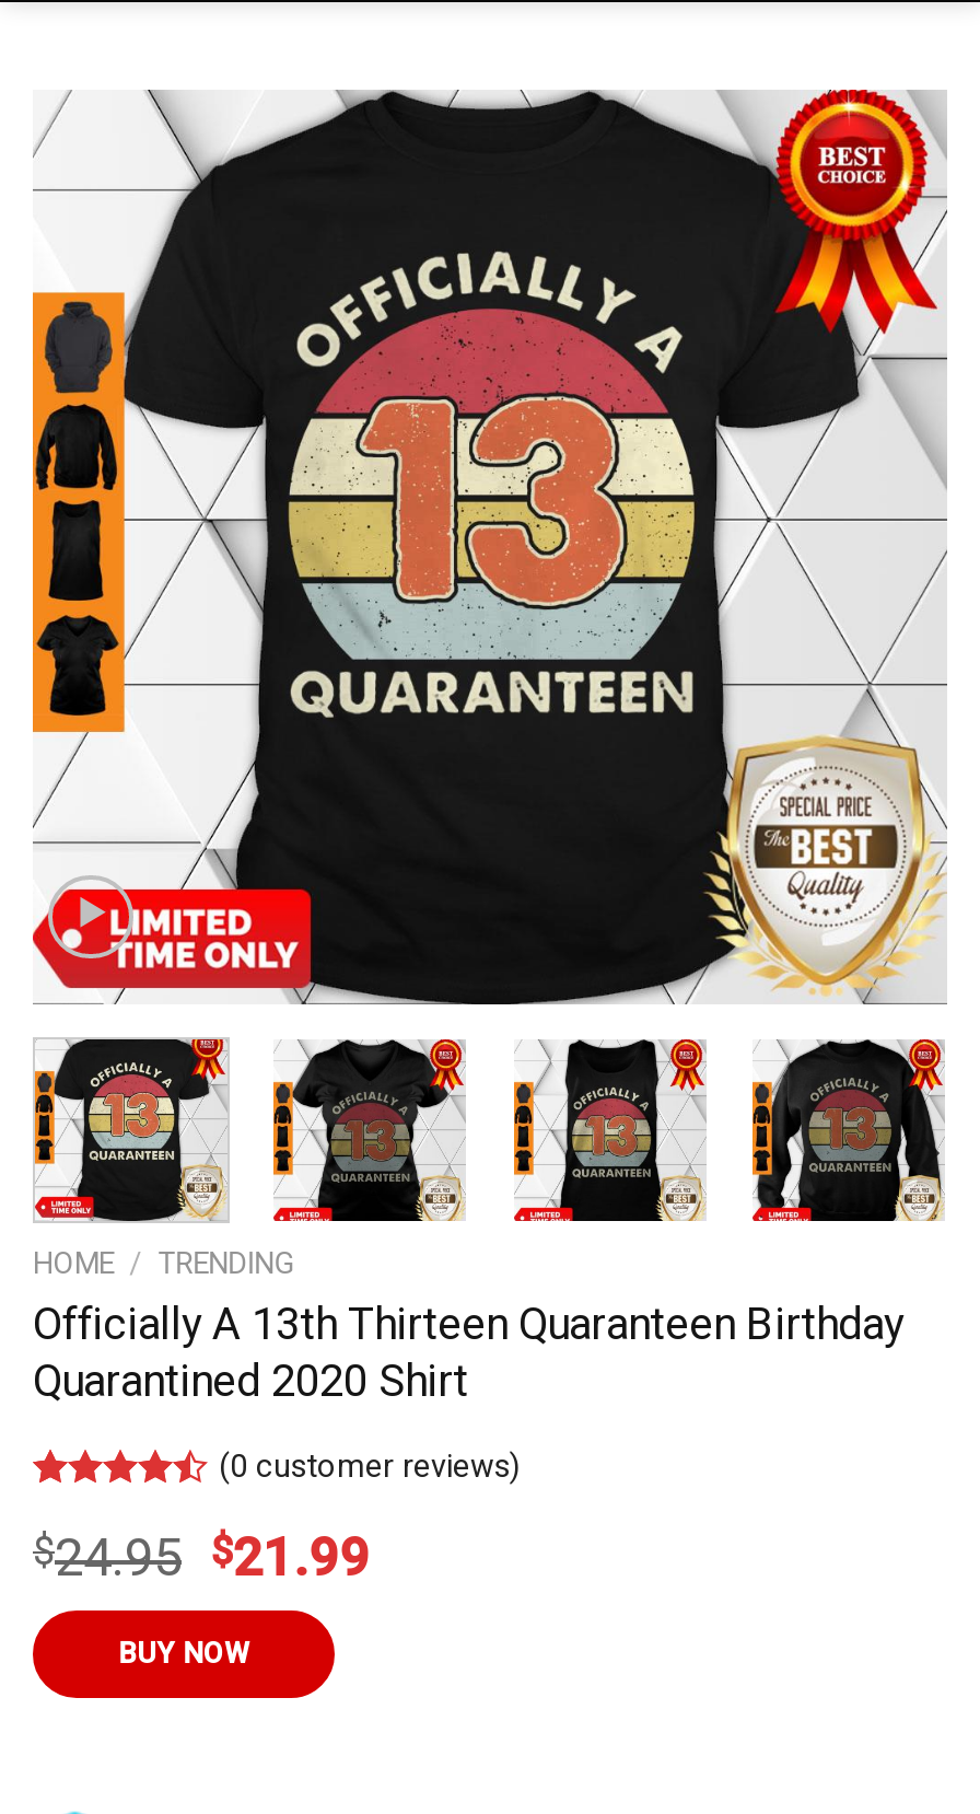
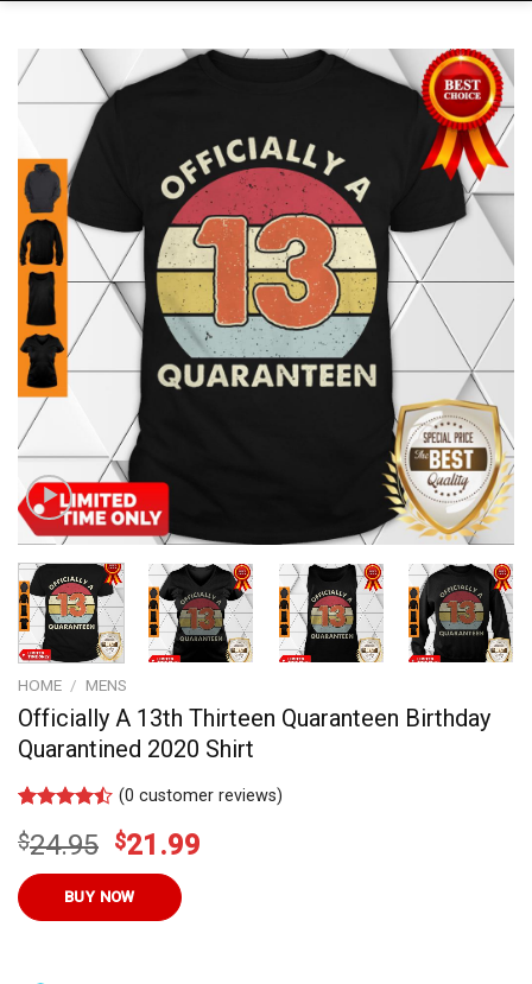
[33,1245,294,1280] HOME / TRENDING -> [18,675,127,694] HOME / MENS

